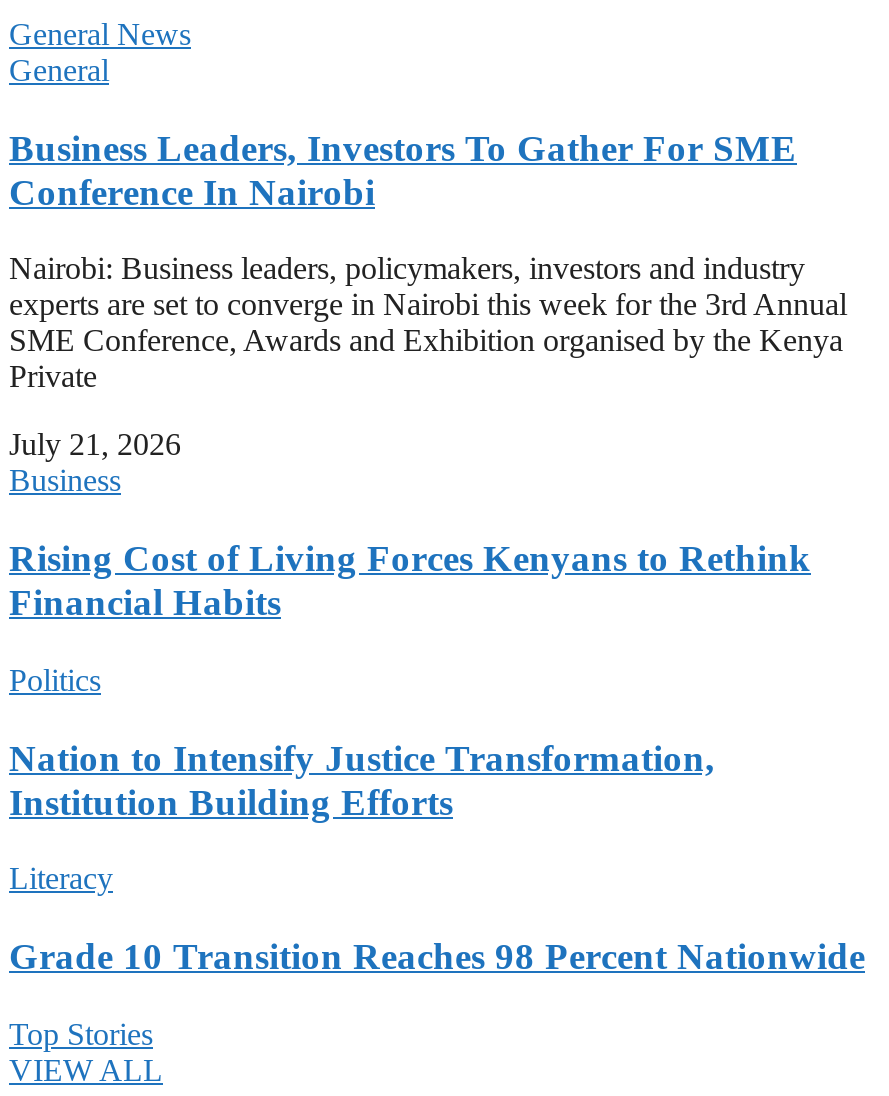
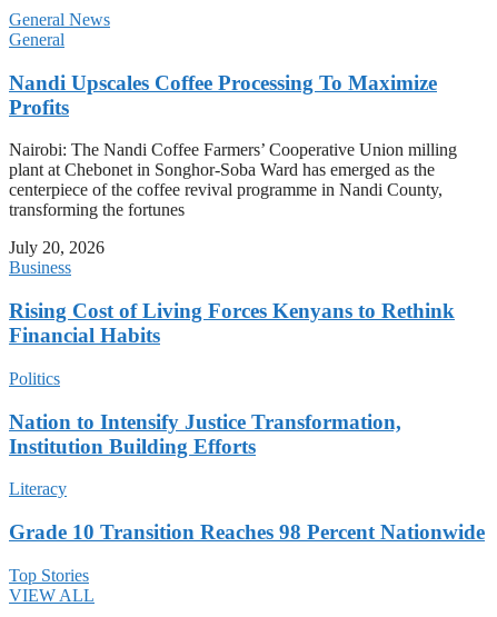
[9,126,797,212] Business Leaders, Investors To Gather For SME | Conference In Nairobi -> [9,71,437,119] Nandi Upscales Coffee Processing To Maximize | Profits
[9,252,847,394] Nairobi: Business leaders, policymakers, investors and industry | experts are set to converge in Nairobi this week for the 3rd Annual | SME Conference, Awards and Exhibition organised by the Kenya | Private -> [9,141,457,219] Nairobi: The Nandi Coffee Farmers’ Cooperative Union milling | plant at Chebonet in Songhor-Soba Ward has emerged as the | centerpiece of the coffee revival programme in Nandi County, | transforming the fortunes
[9,428,181,462] July 21, 2026 -> [9,238,105,257] July 20, 2026

